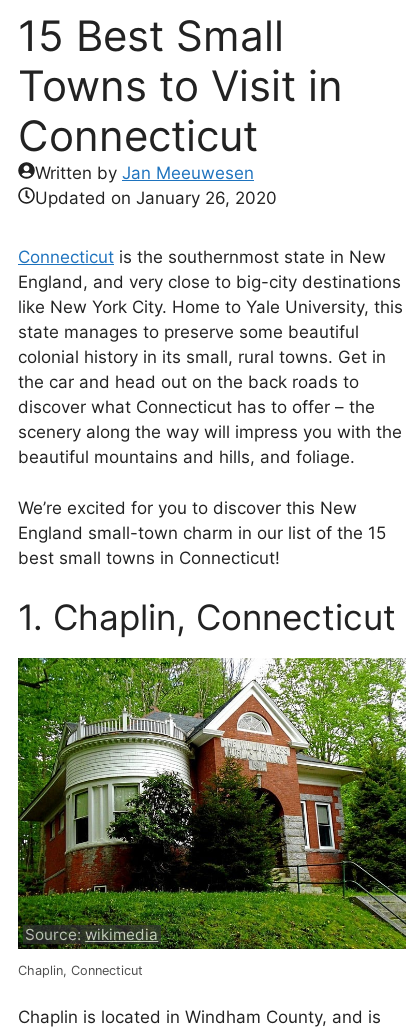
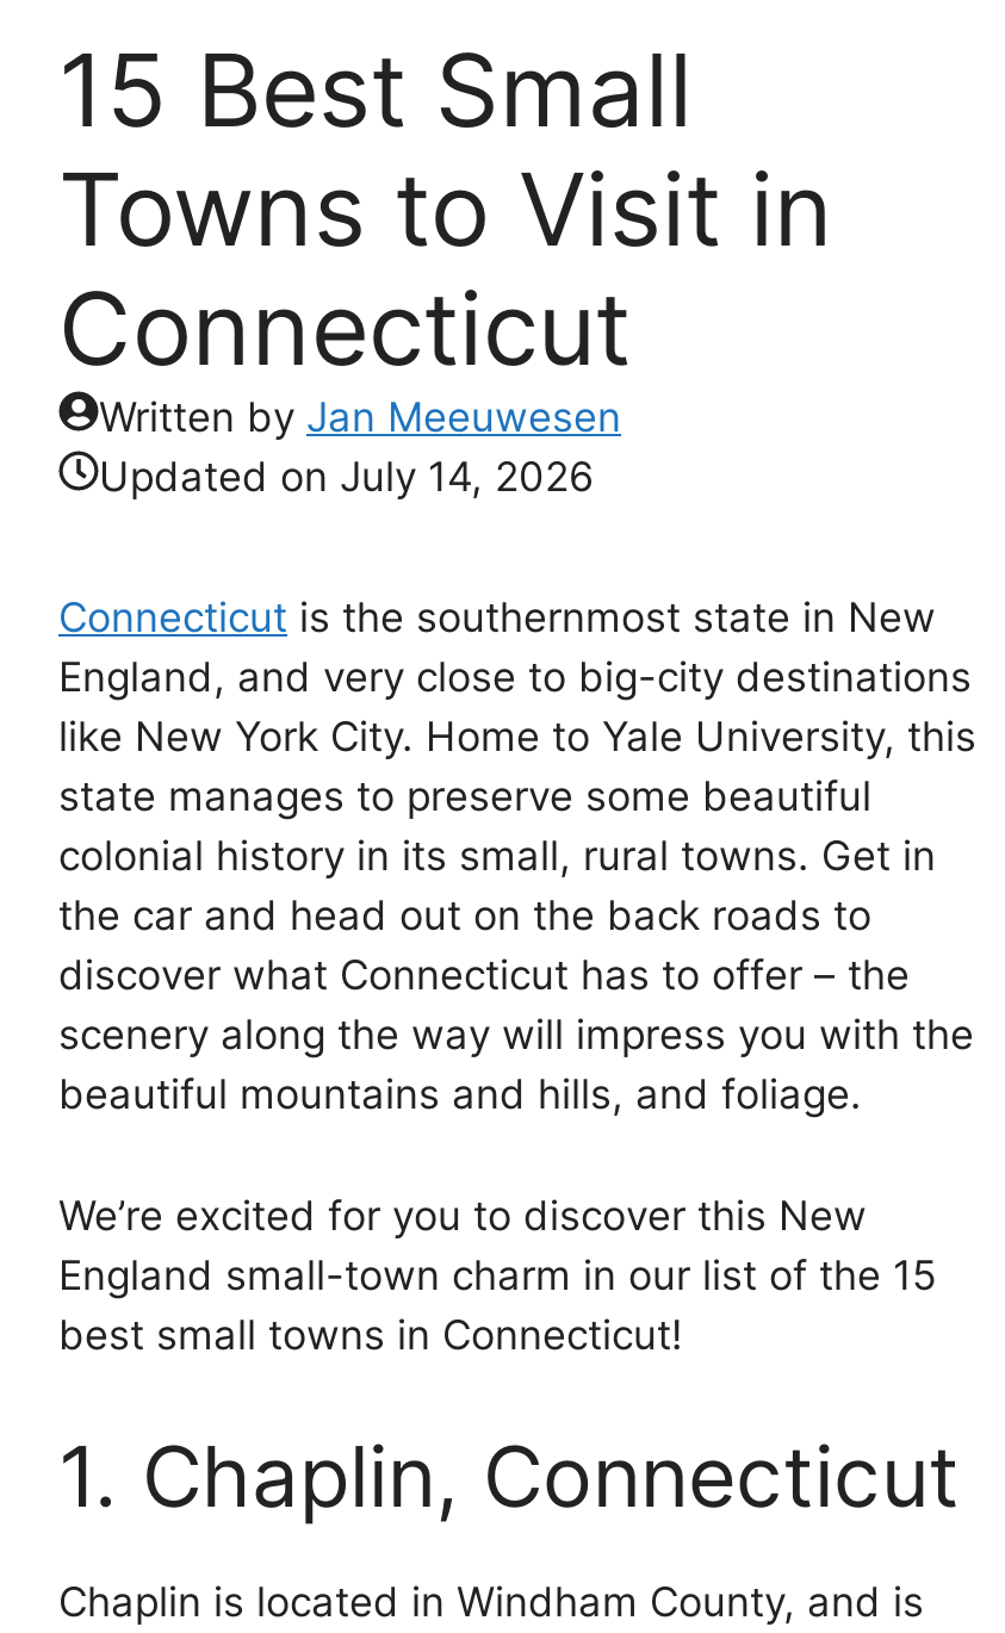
[35,188,277,208] Updated on January 26, 2020 -> [99,453,595,501] Updated on July 14, 2026
[17,657,407,978] [image] | Source: wikimedia | Chaplin, Connecticut -> none

